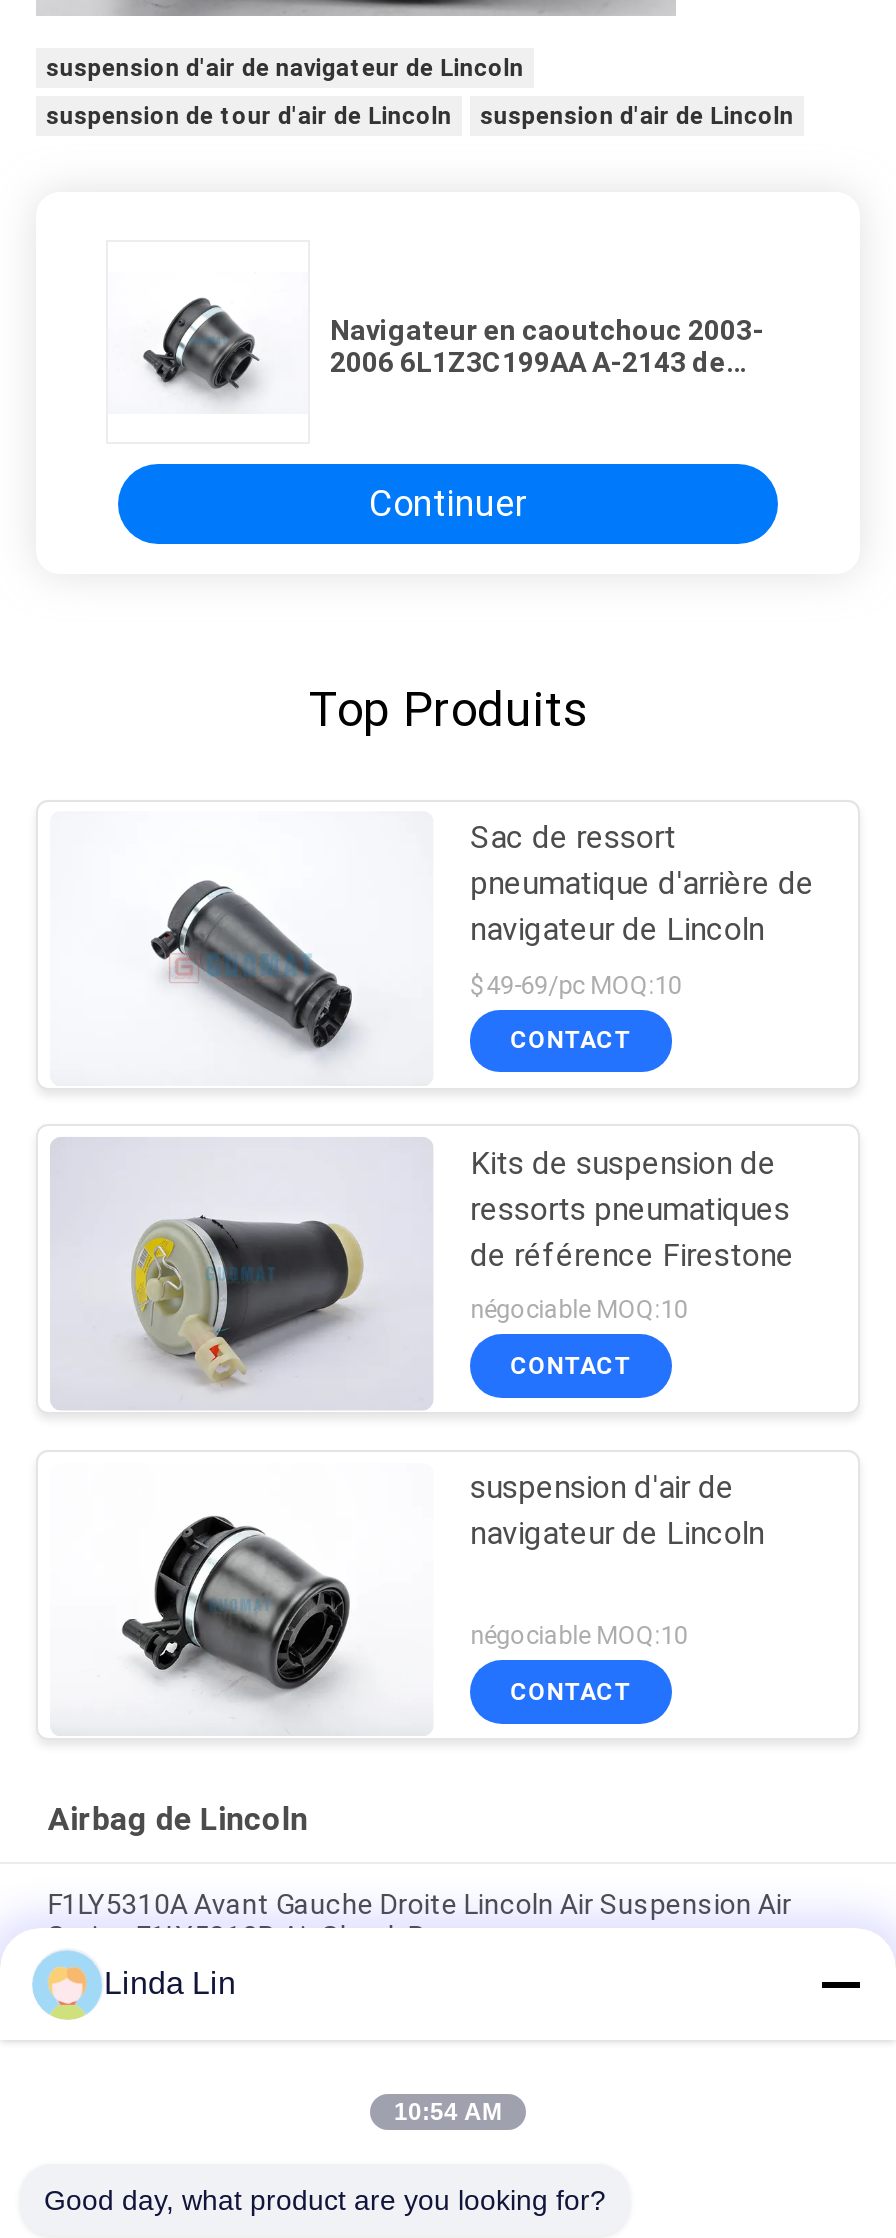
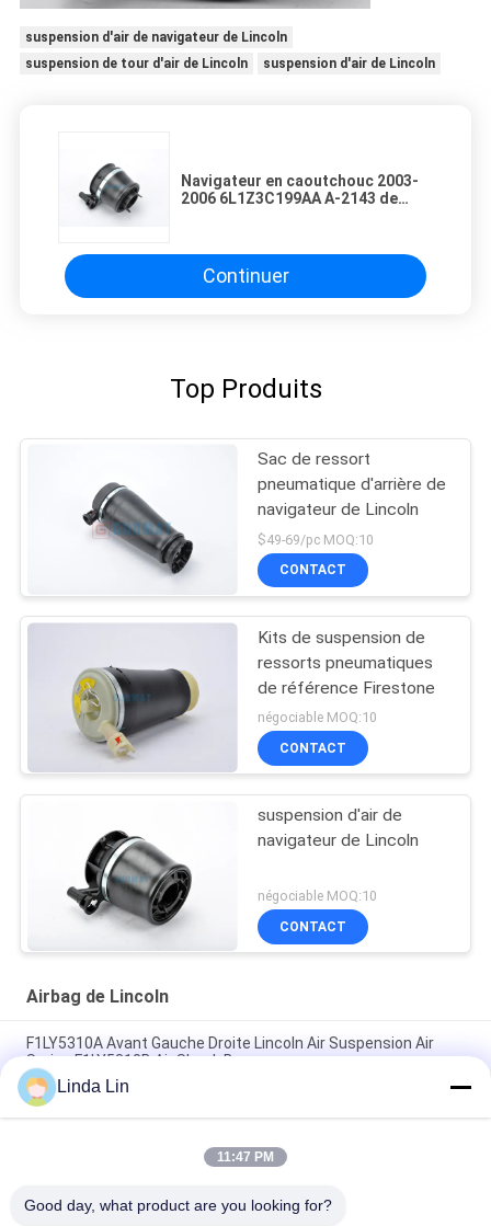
[394,2098,502,2126] 10:54 AM -> [217,1149,274,1165] 11:47 PM

